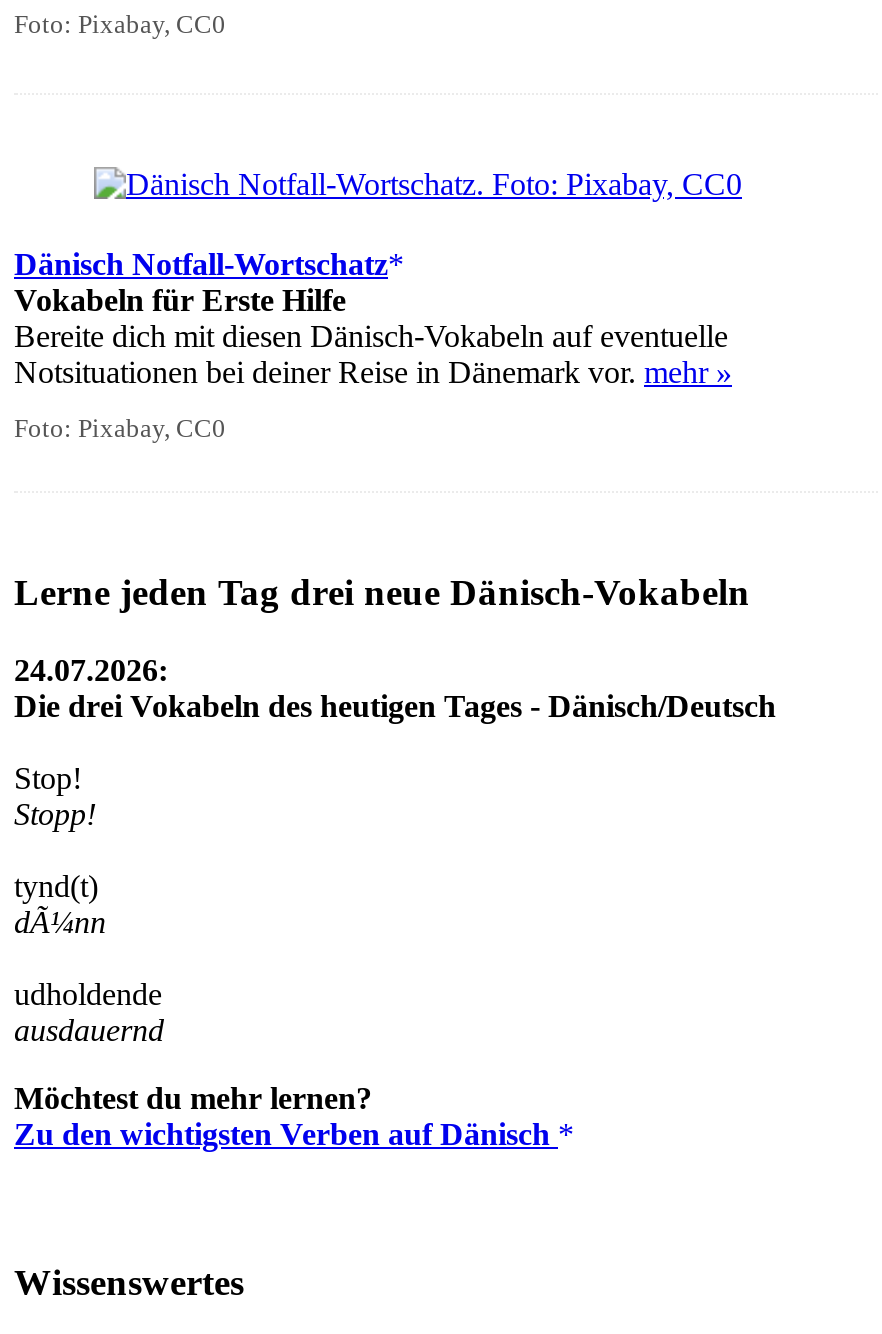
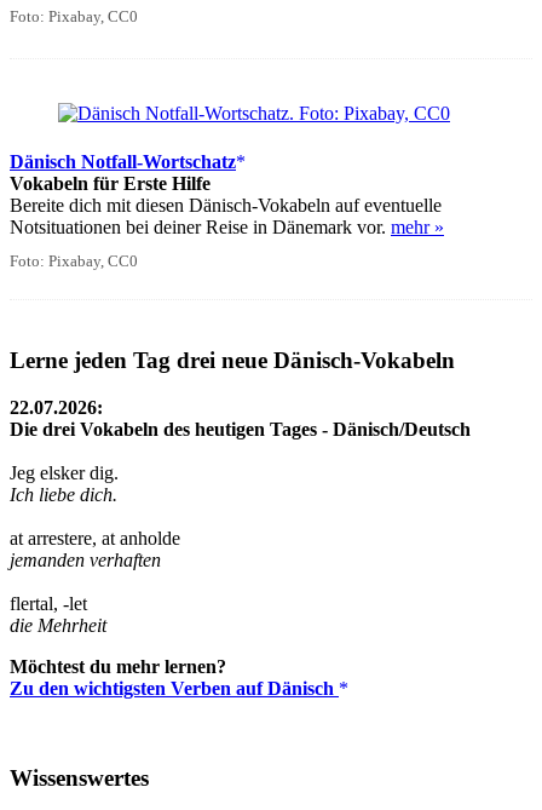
[14,652,168,686] 24.07.2026: -> [10,397,103,417] 22.07.2026:
[14,760,96,830] Stop! | Stopp! -> [10,462,119,504] Jeg elsker dig. | Ich liebe dich.
[14,868,106,938] tynd(t) | dÃ¼nn -> [10,527,180,570] at arrestere, at anholde | jemanden verhaften
[14,976,164,1046] udholdende | ausdauernd -> [10,593,106,635] flertal, -let | die Mehrheit

